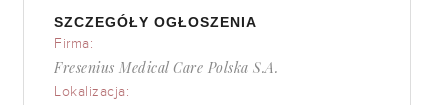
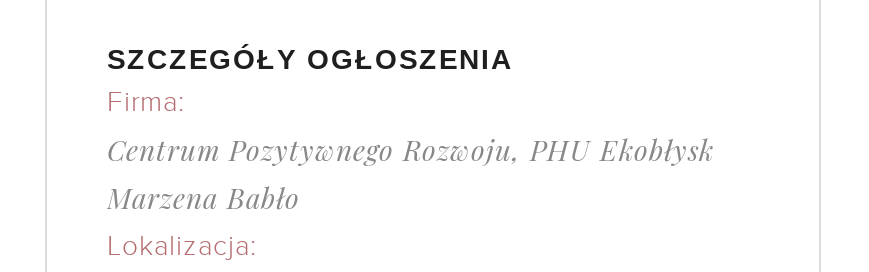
[54,58,278,77] Fresenius Medical Care Polska S.A. -> [107,131,714,217] Centrum Pozytywnego Rozwoju, PHU Ekobłysk | Marzena Babło

